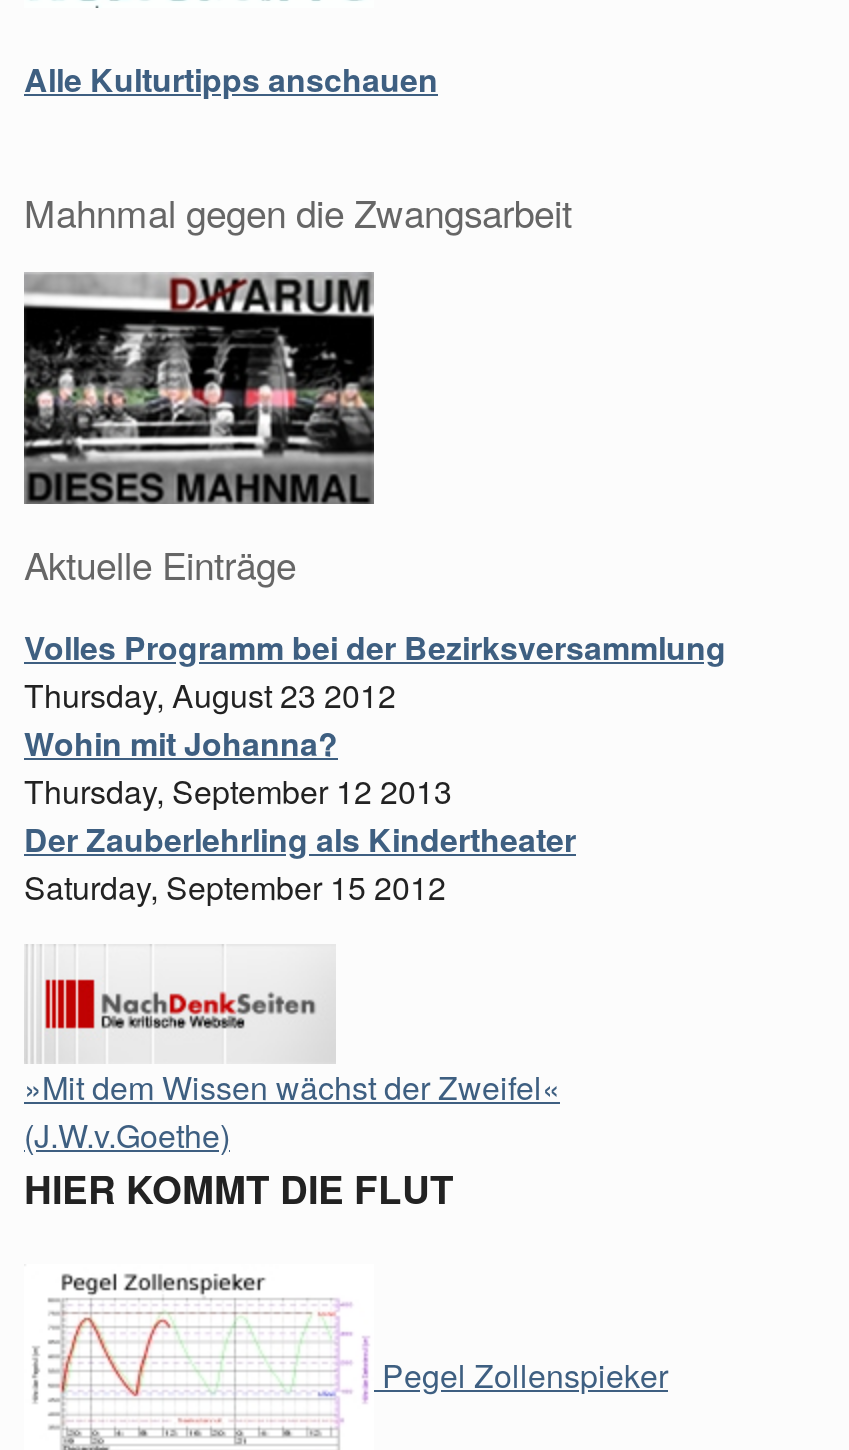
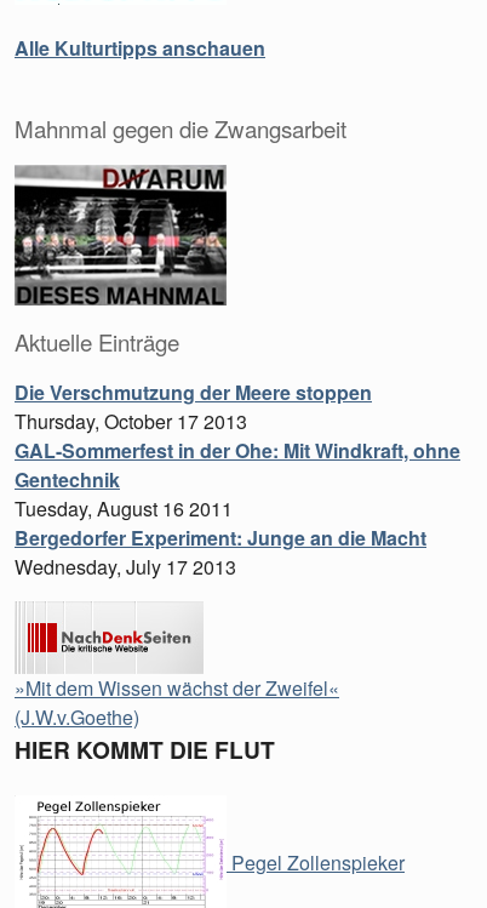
[24,625,726,911] Volles Programm bei der Bezirksversammlung | Thursday, August 23 2012 | Wohin mit Johanna? | Thursday, September 12 2013 | Der Zauberlehrling als Kindertheater | Saturday, September 15 2012 -> [15,379,460,581] Die Verschmutzung der Meere stoppen | Thursday, October 17 2013 | GAL-Sommerfest in der Ohe: Mit Windkraft, ohne | Gentechnik | Tuesday, August 16 2011 | Bergedorfer Experiment: Junge an die Macht | Wednesday, July 17 2013

